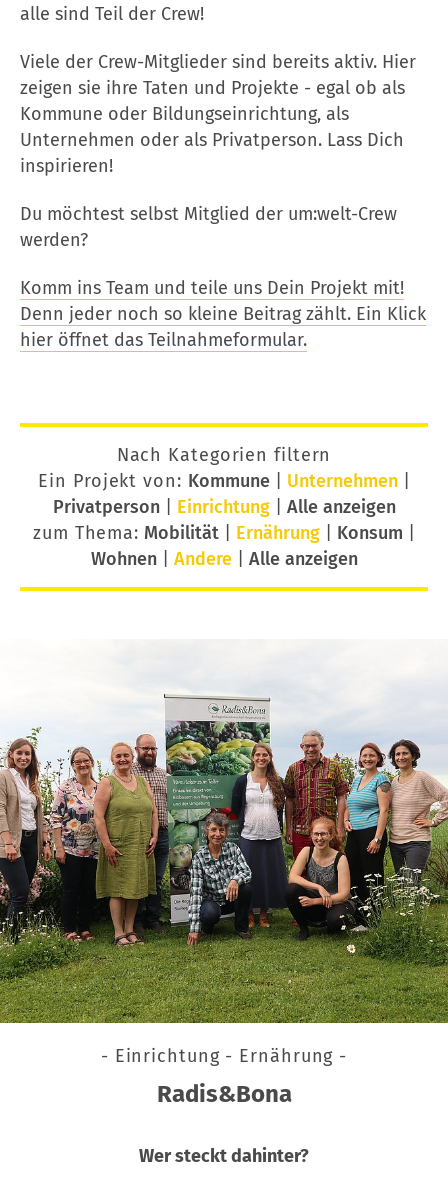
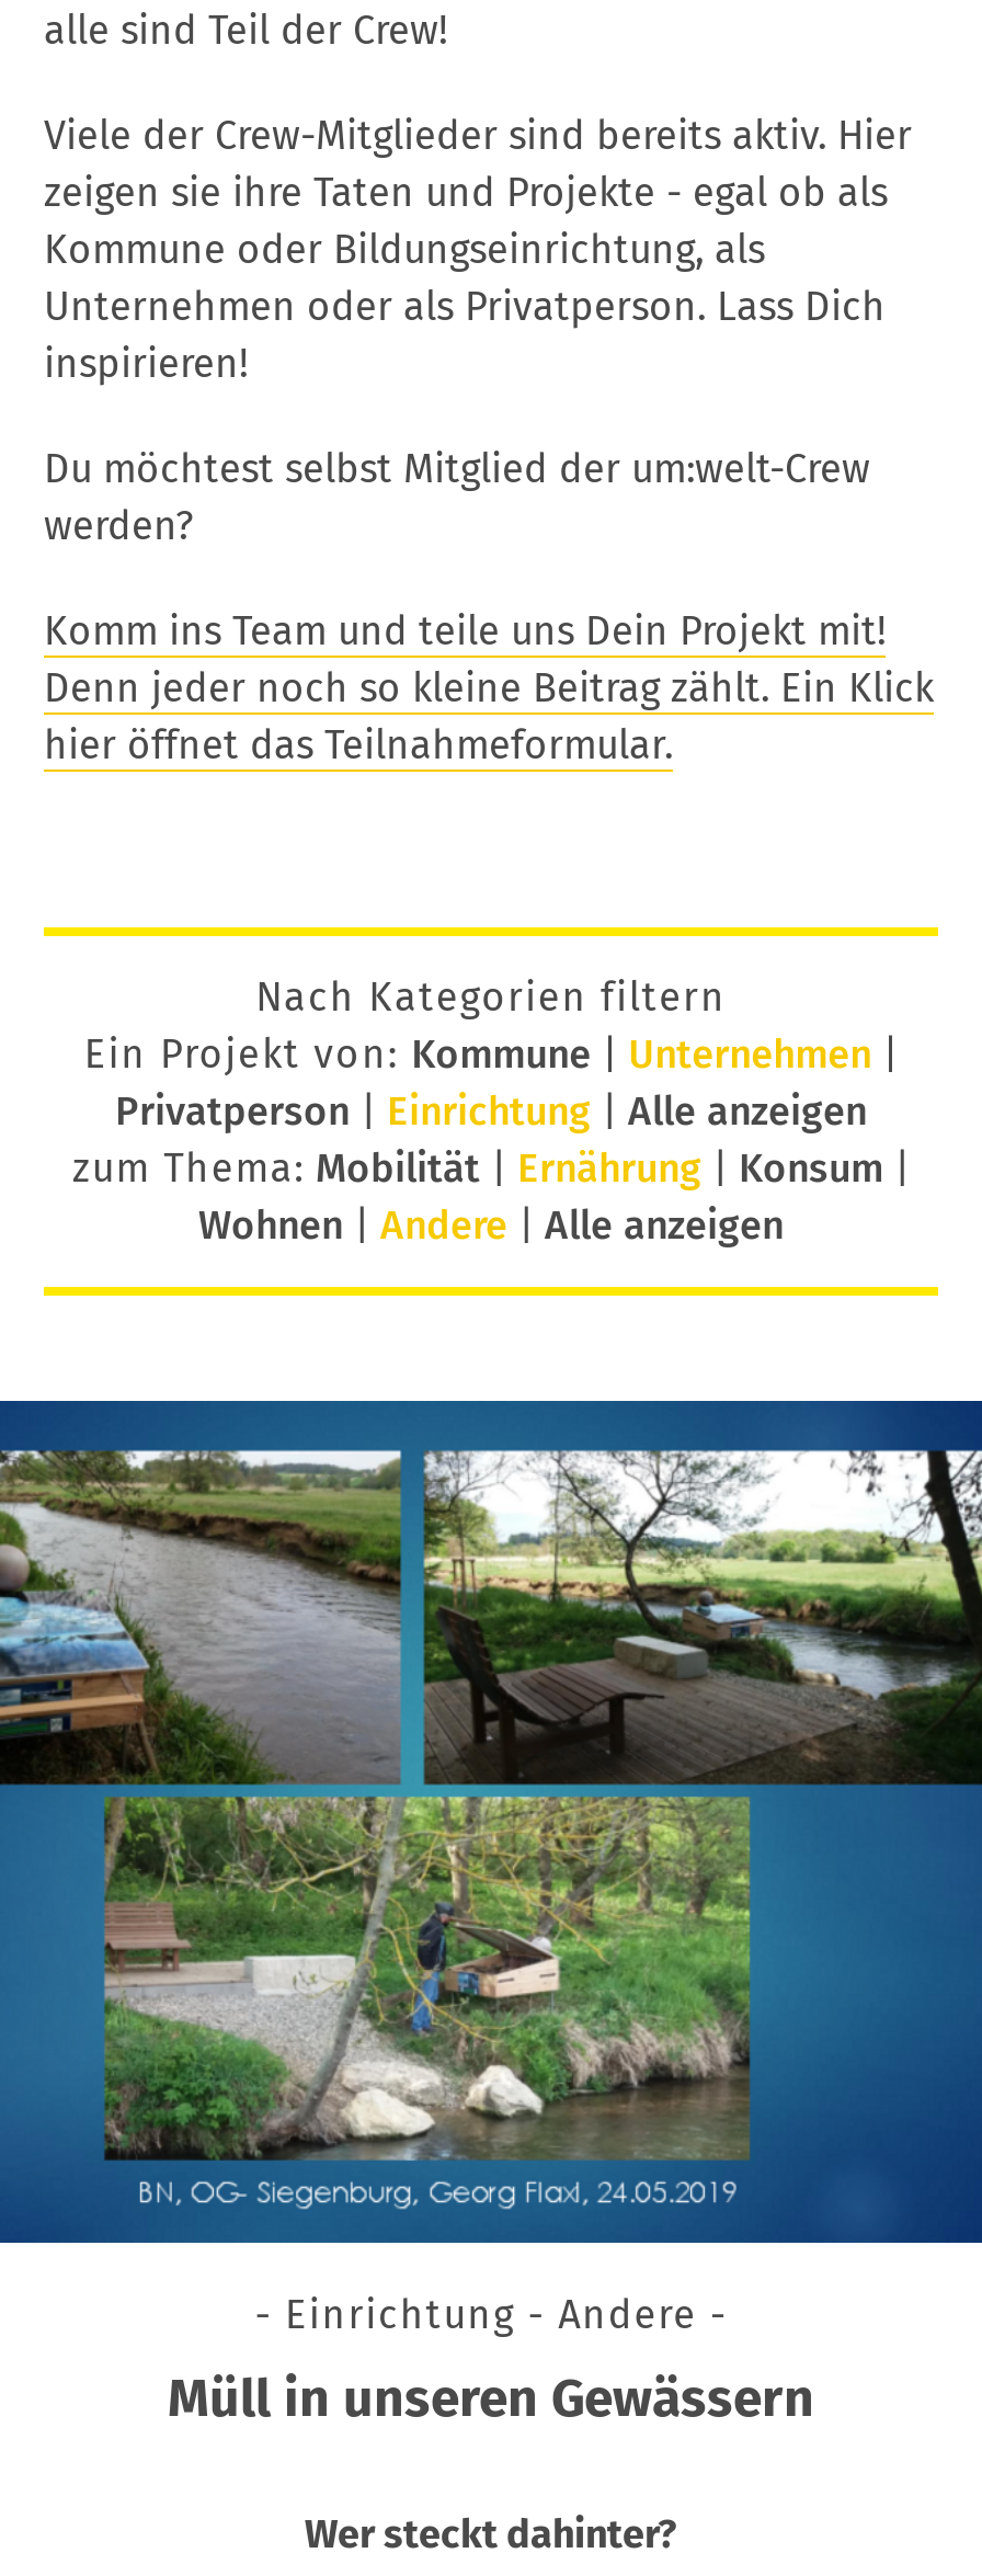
[3,639,445,1067] [image] | - Einrichtung - Ernährung - -> [7,1399,975,2339] [image] | - Einrichtung - Andere -
[156,1080,291,1108] Radis&Bona -> [168,2368,814,2429] Müll in unseren Gewässern

